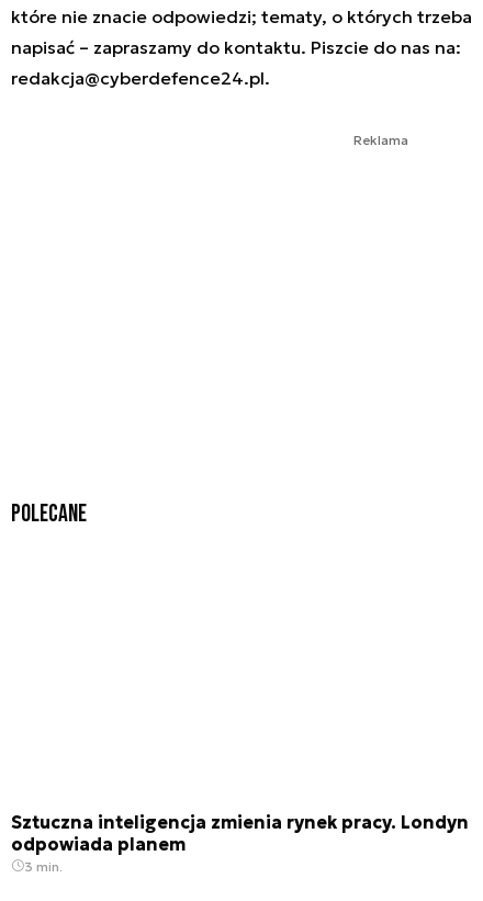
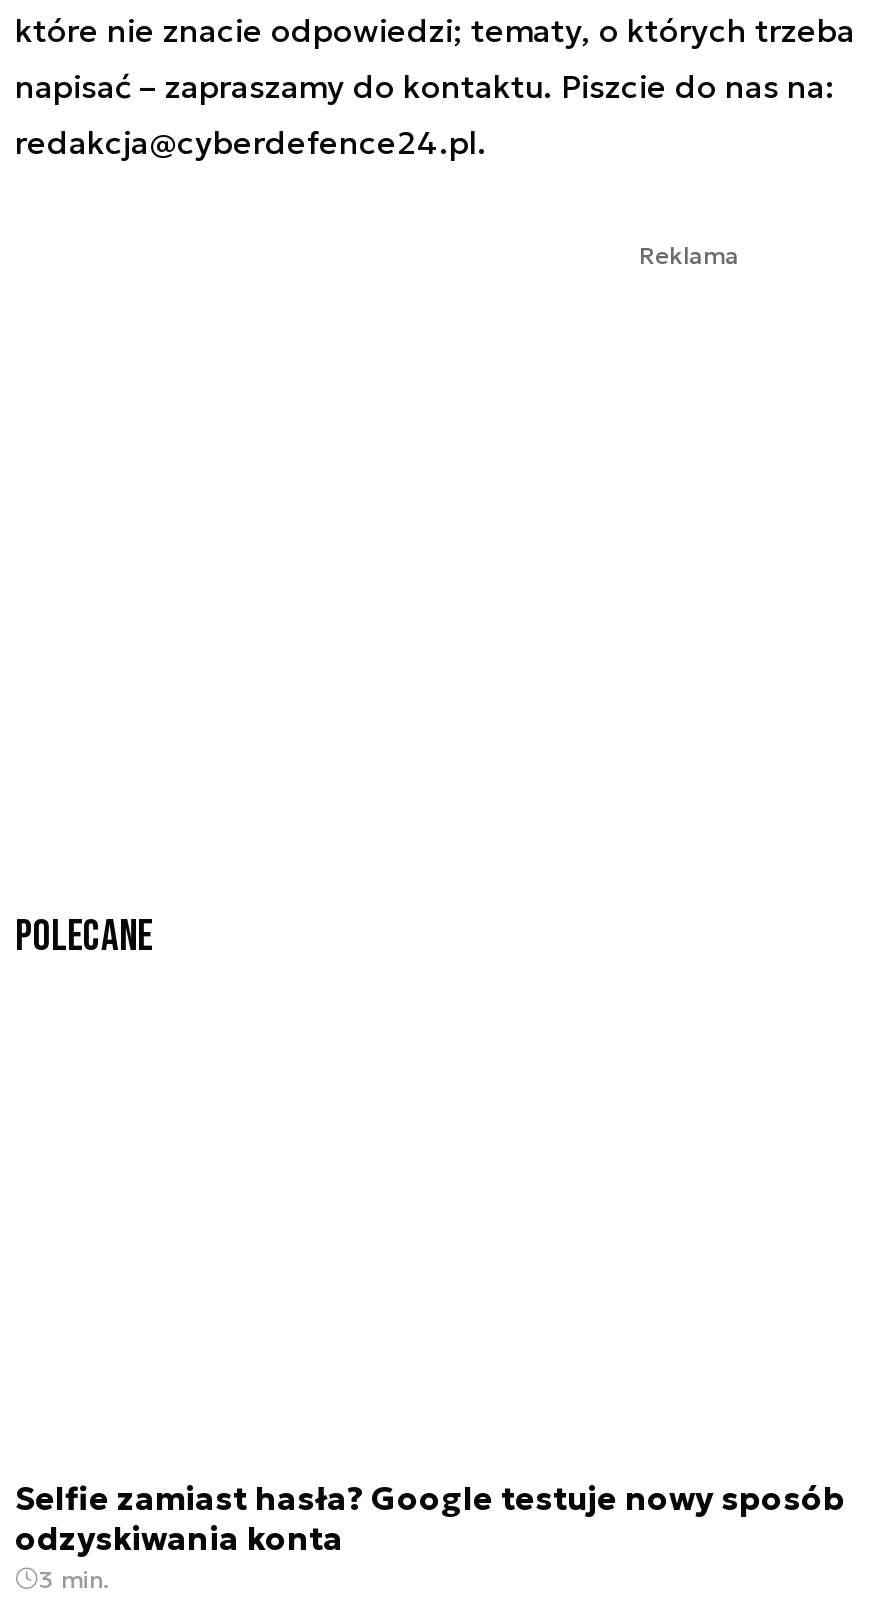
[11,811,469,855] Sztuczna inteligencja zmienia rynek pracy. Londyn | odpowiada planem -> [15,1478,845,1558] Selfie zamiast hasła? Google testuje nowy sposób | odzyskiwania konta

